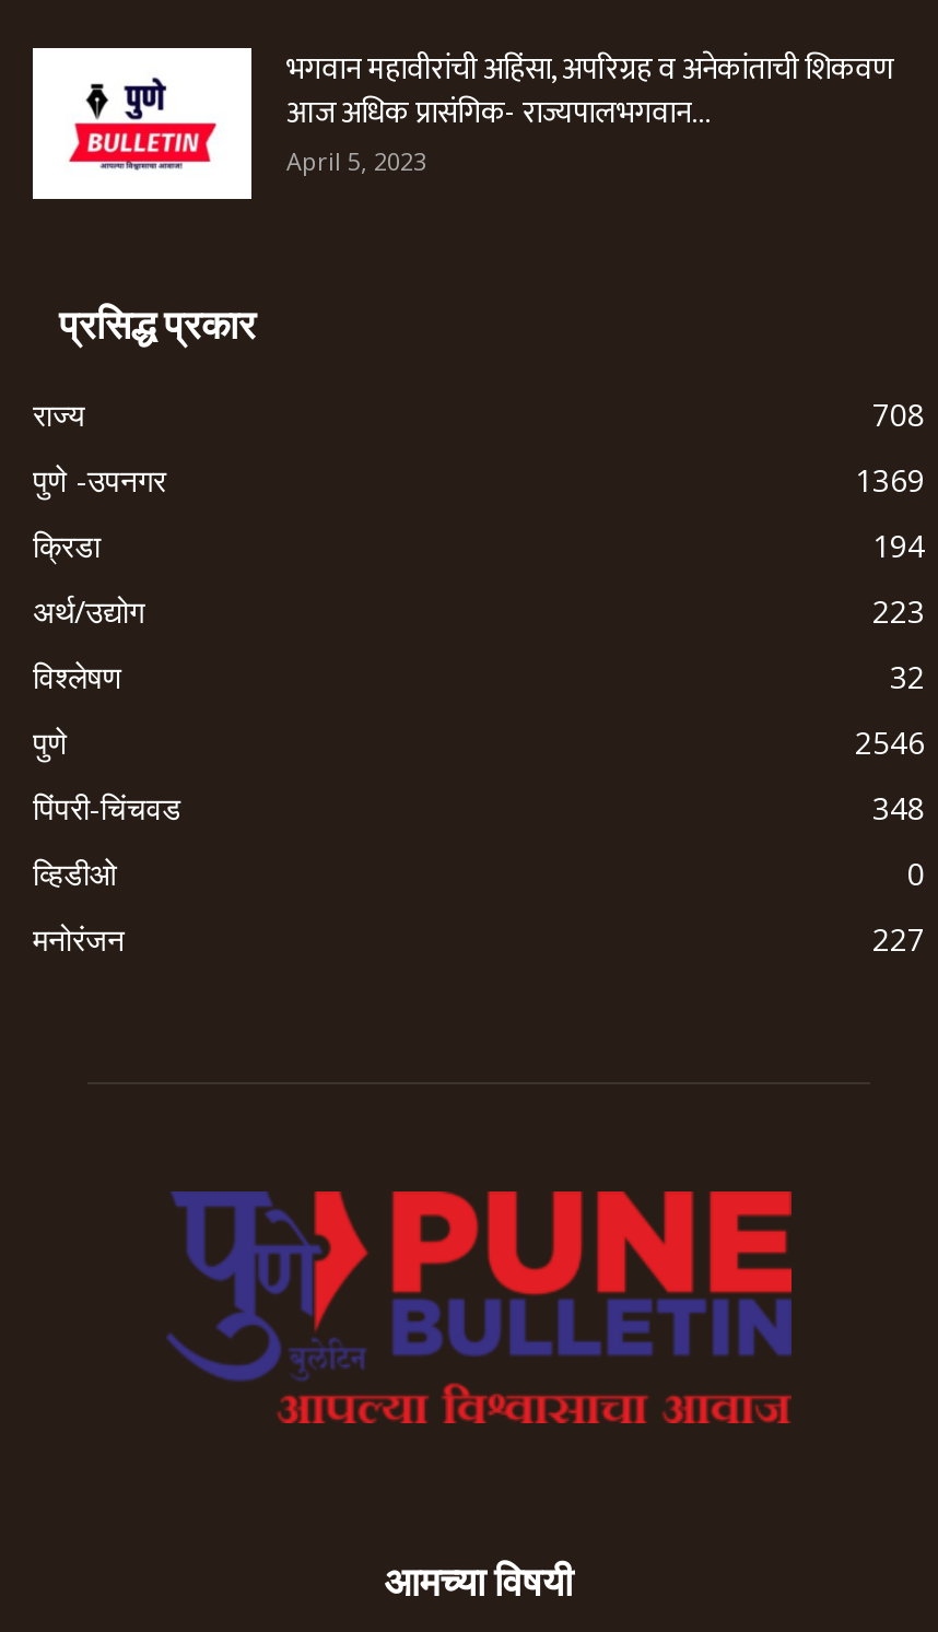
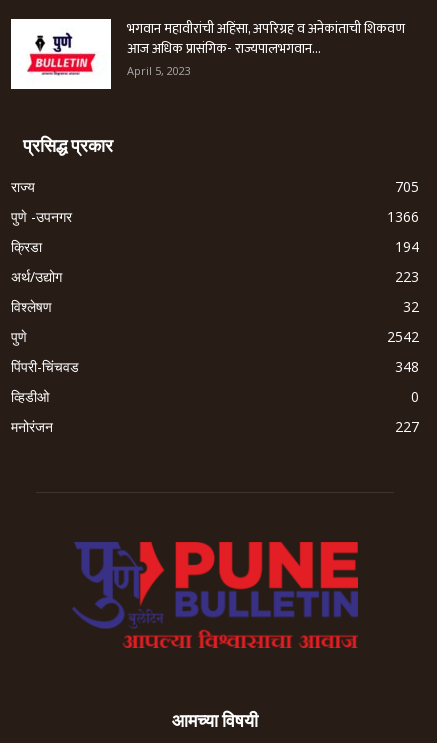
[872,394,925,435] 708 -> [395,177,419,196] 705
[855,459,925,501] 1369 -> [387,207,419,226] 1366
[855,721,925,763] 2546 -> [387,327,419,346] 2542

